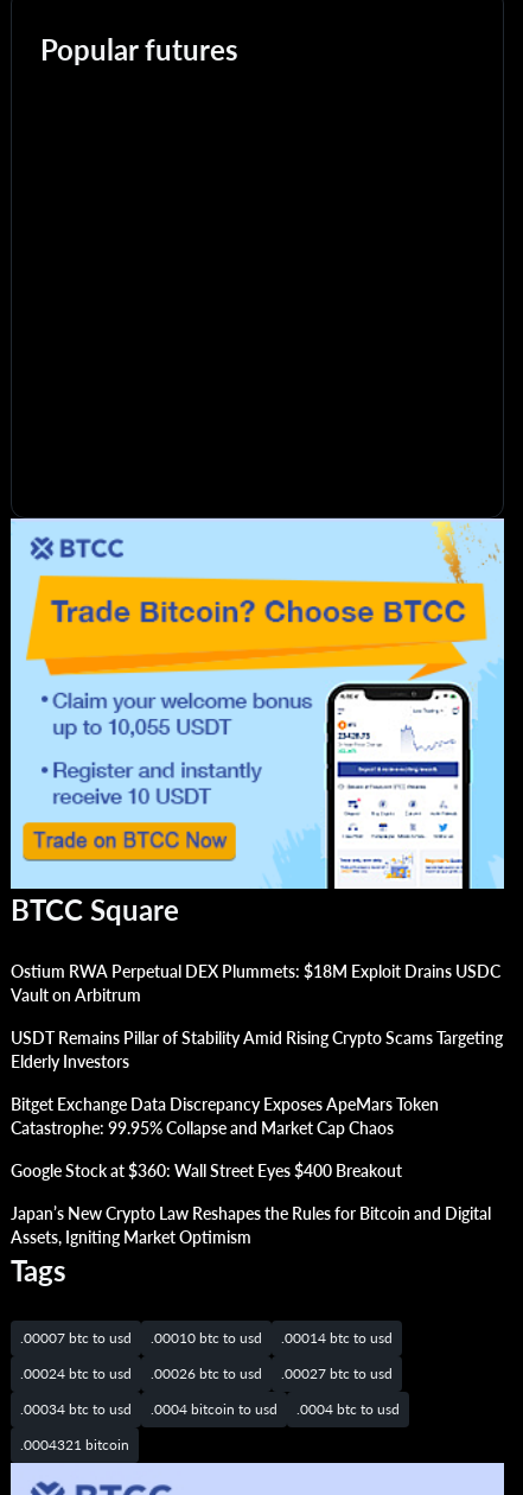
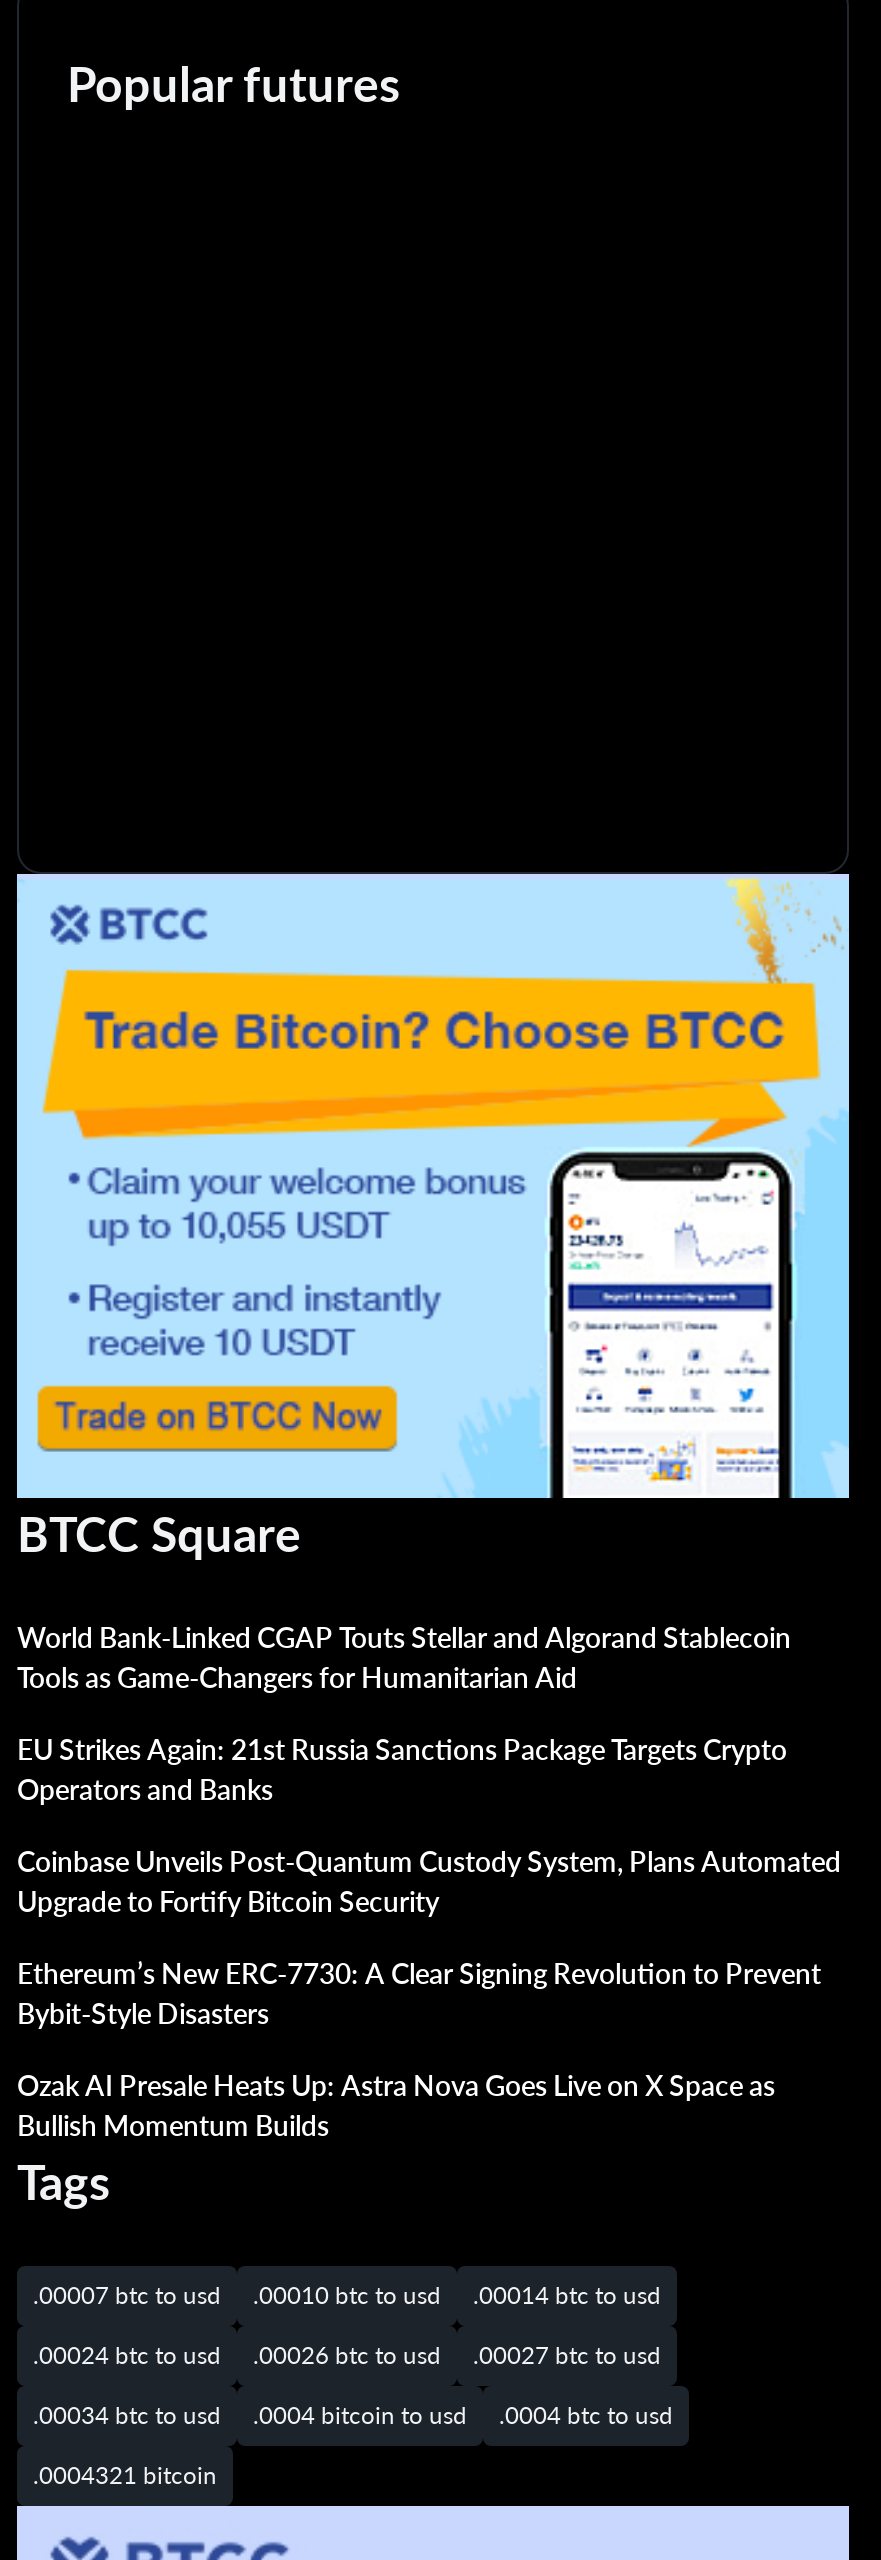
[11,962,500,1005] Ostium RWA Perpetual DEX Plummets: $18M Exploit Drains USDC | Vault on Arbitrum -> [17,1621,791,1695] World Bank-Linked CGAP Touts Stellar and Algorand Stablecoin | Tools as Game-Changers for Humanitarian Aid
[11,1028,503,1072] USDT Remains Pillar of Stability Amid Rising Crypto Scams Targeting | Elderly Investors -> [17,1733,787,1807] EU Strikes Again: 21st Russia Sanctions Package Targets Crypto | Operators and Banks
[11,1094,439,1138] Bitget Exchange Data Discrepancy Exposes ApeMars Token | Catastrophe: 99.95% Collapse and Market Cap Chaos -> [17,1845,841,1919] Coinbase Unveils Post-Quantum Custody System, Plans Automated | Upgrade to Fortify Bitcoin Security
[11,1161,402,1181] Google Stock at $360: Wall Street Eyes $400 Breakout -> [17,1957,821,2031] Ethereum’s New ERC-7730: A Clear Signing Revolution to Prevent | Bybit-Style Disasters
[11,1204,491,1247] Japan’s New Crypto Law Reshapes the Rules for Bitcoin and Digital | Assets, Igniting Market Optimism -> [17,2069,775,2143] Ozak AI Presale Heats Up: Astra Nova Goes Live on X Space as | Bullish Momentum Builds

